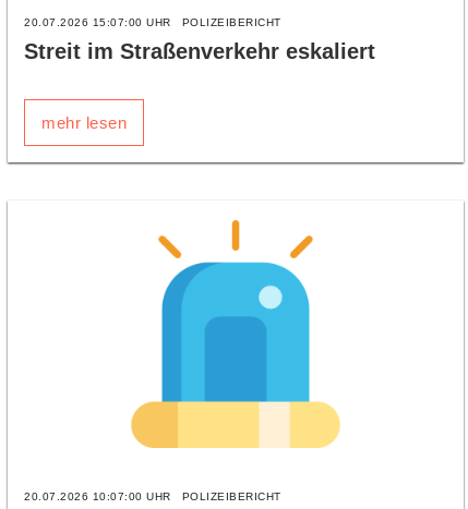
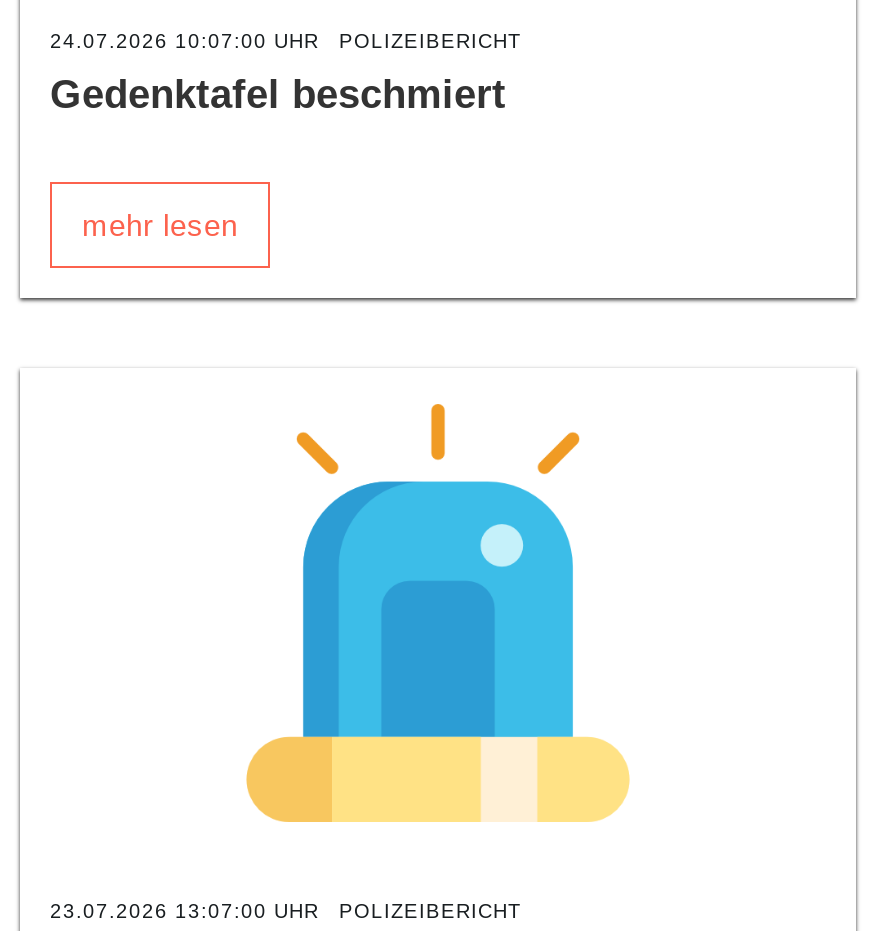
[24,16,281,28] 20.07.2026 15:07:00 UHR POLIZEIBERICHT -> [50,30,521,52] 24.07.2026 10:07:00 UHR POLIZEIBERICHT
[24,39,375,63] Streit im Straßenverkehr eskaliert -> [50,72,506,116] Gedenktafel beschmiert
[24,490,281,502] 20.07.2026 10:07:00 UHR POLIZEIBERICHT -> [50,900,521,922] 23.07.2026 13:07:00 UHR POLIZEIBERICHT

